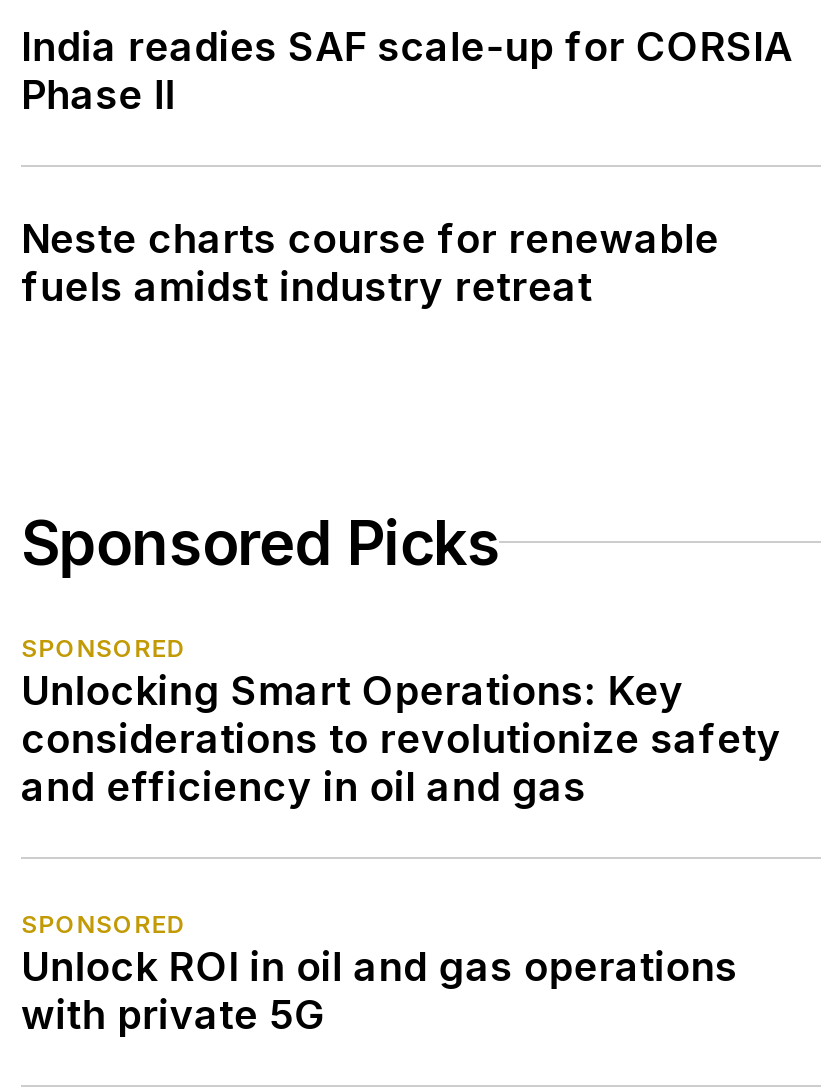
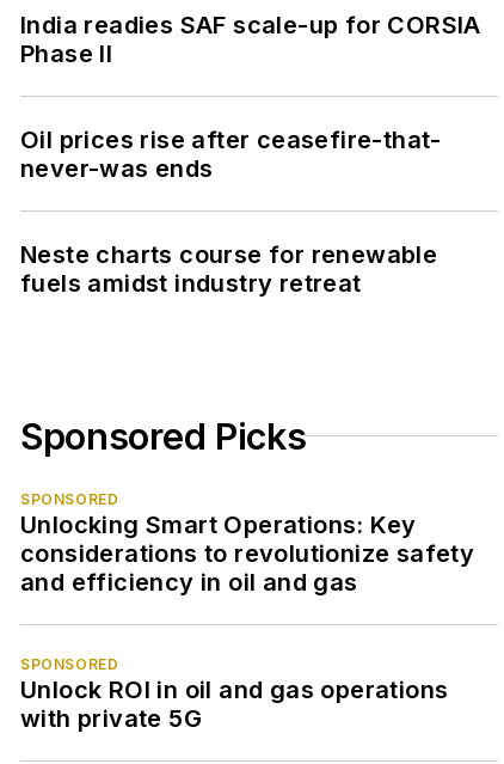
none -> [20,125,442,183] Oil prices rise after ceasefire-that- | never-was ends

